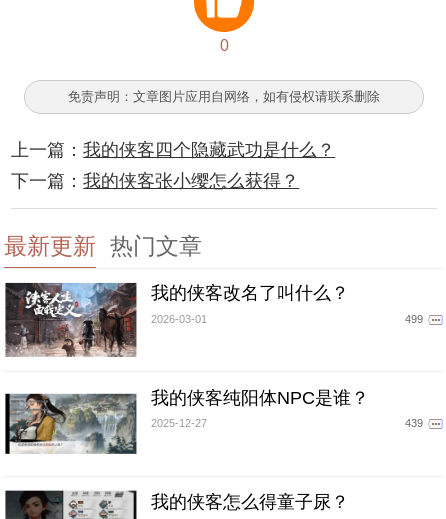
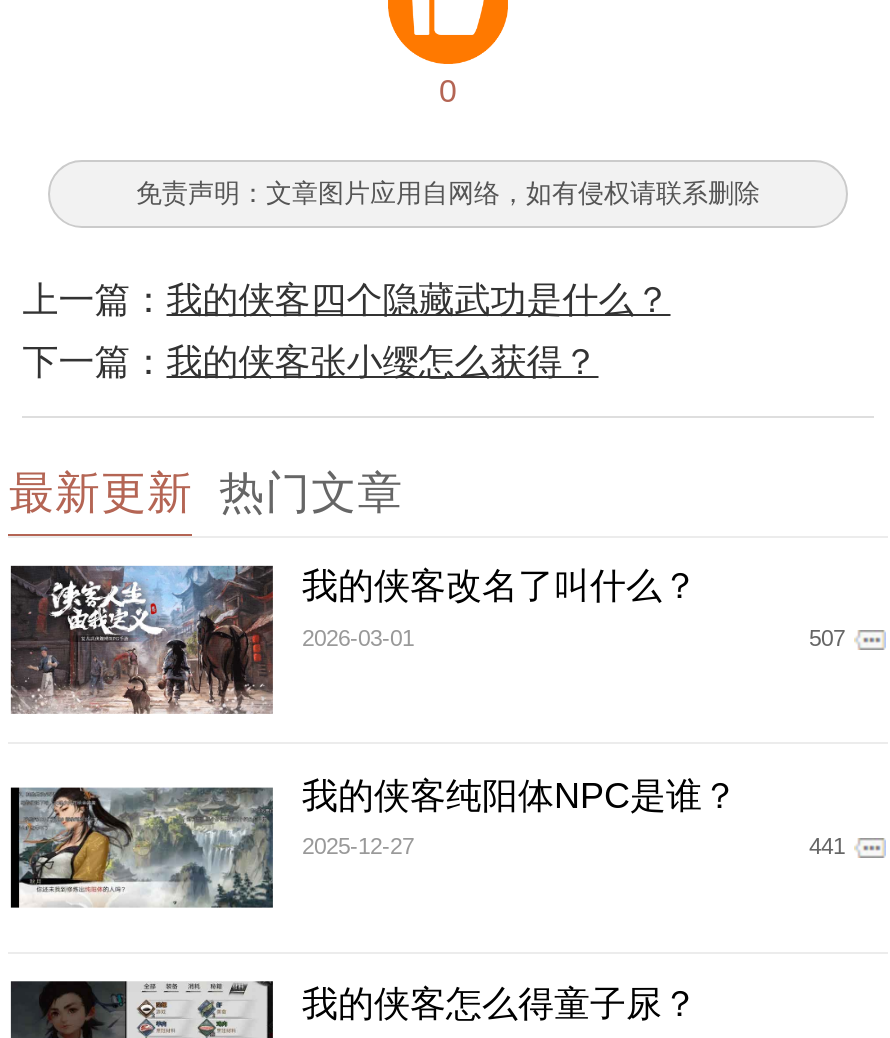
[404,313,422,325] 499 -> [809,625,845,649] 507
[404,417,422,429] 439 -> [809,834,845,858] 441

